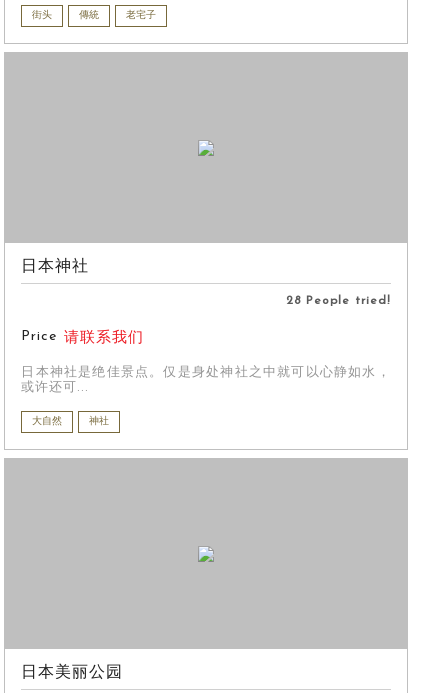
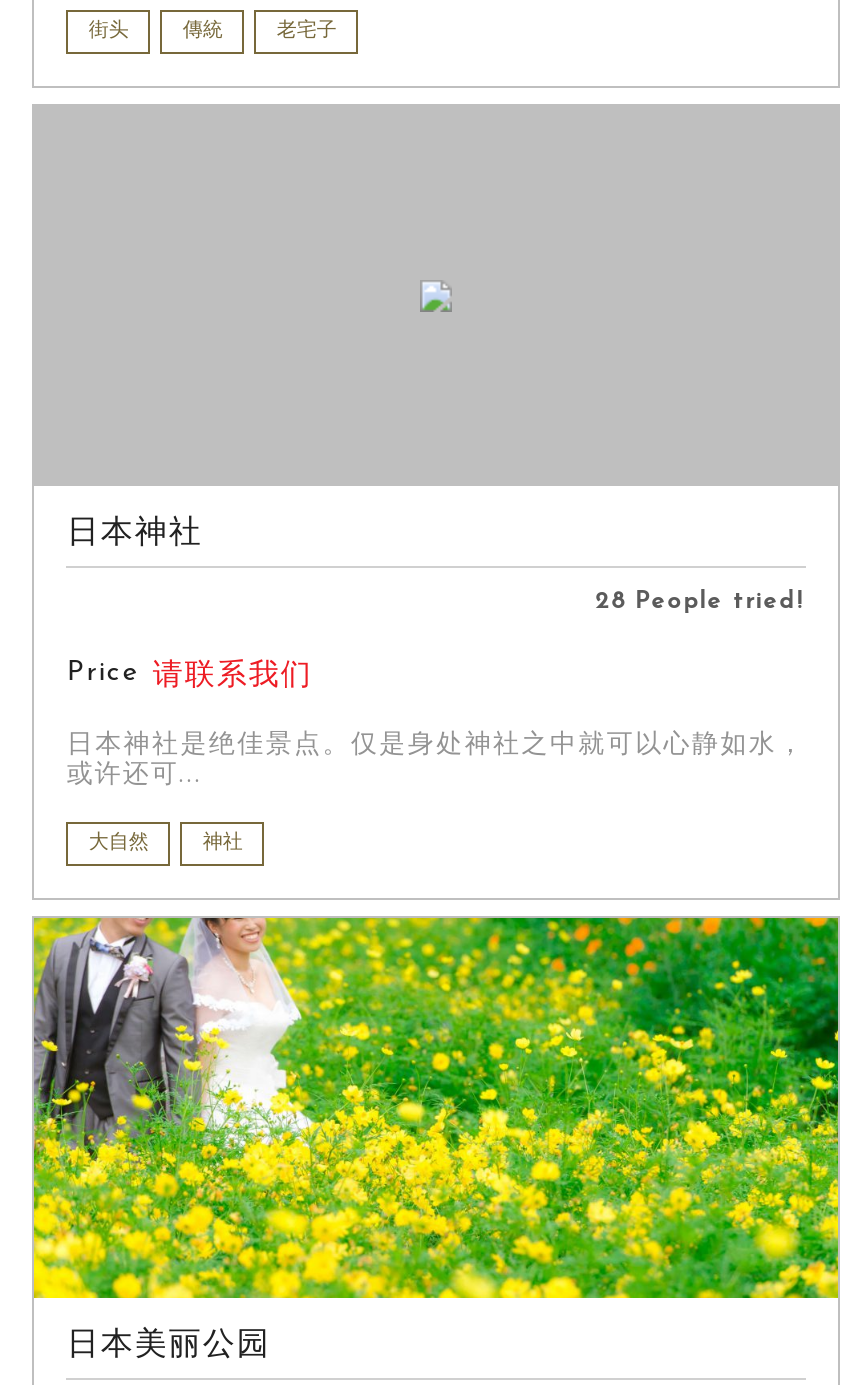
none -> [32,916,840,1300] [image]

